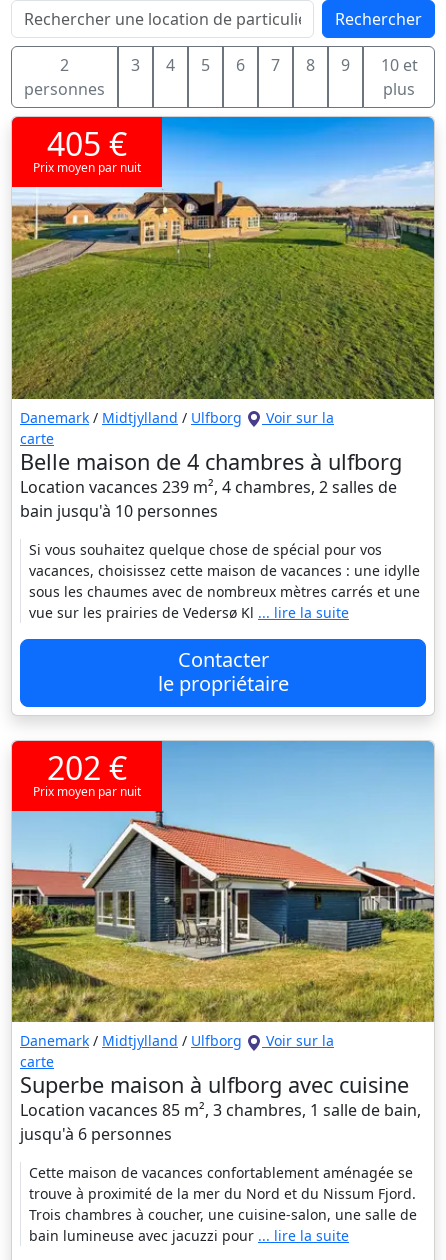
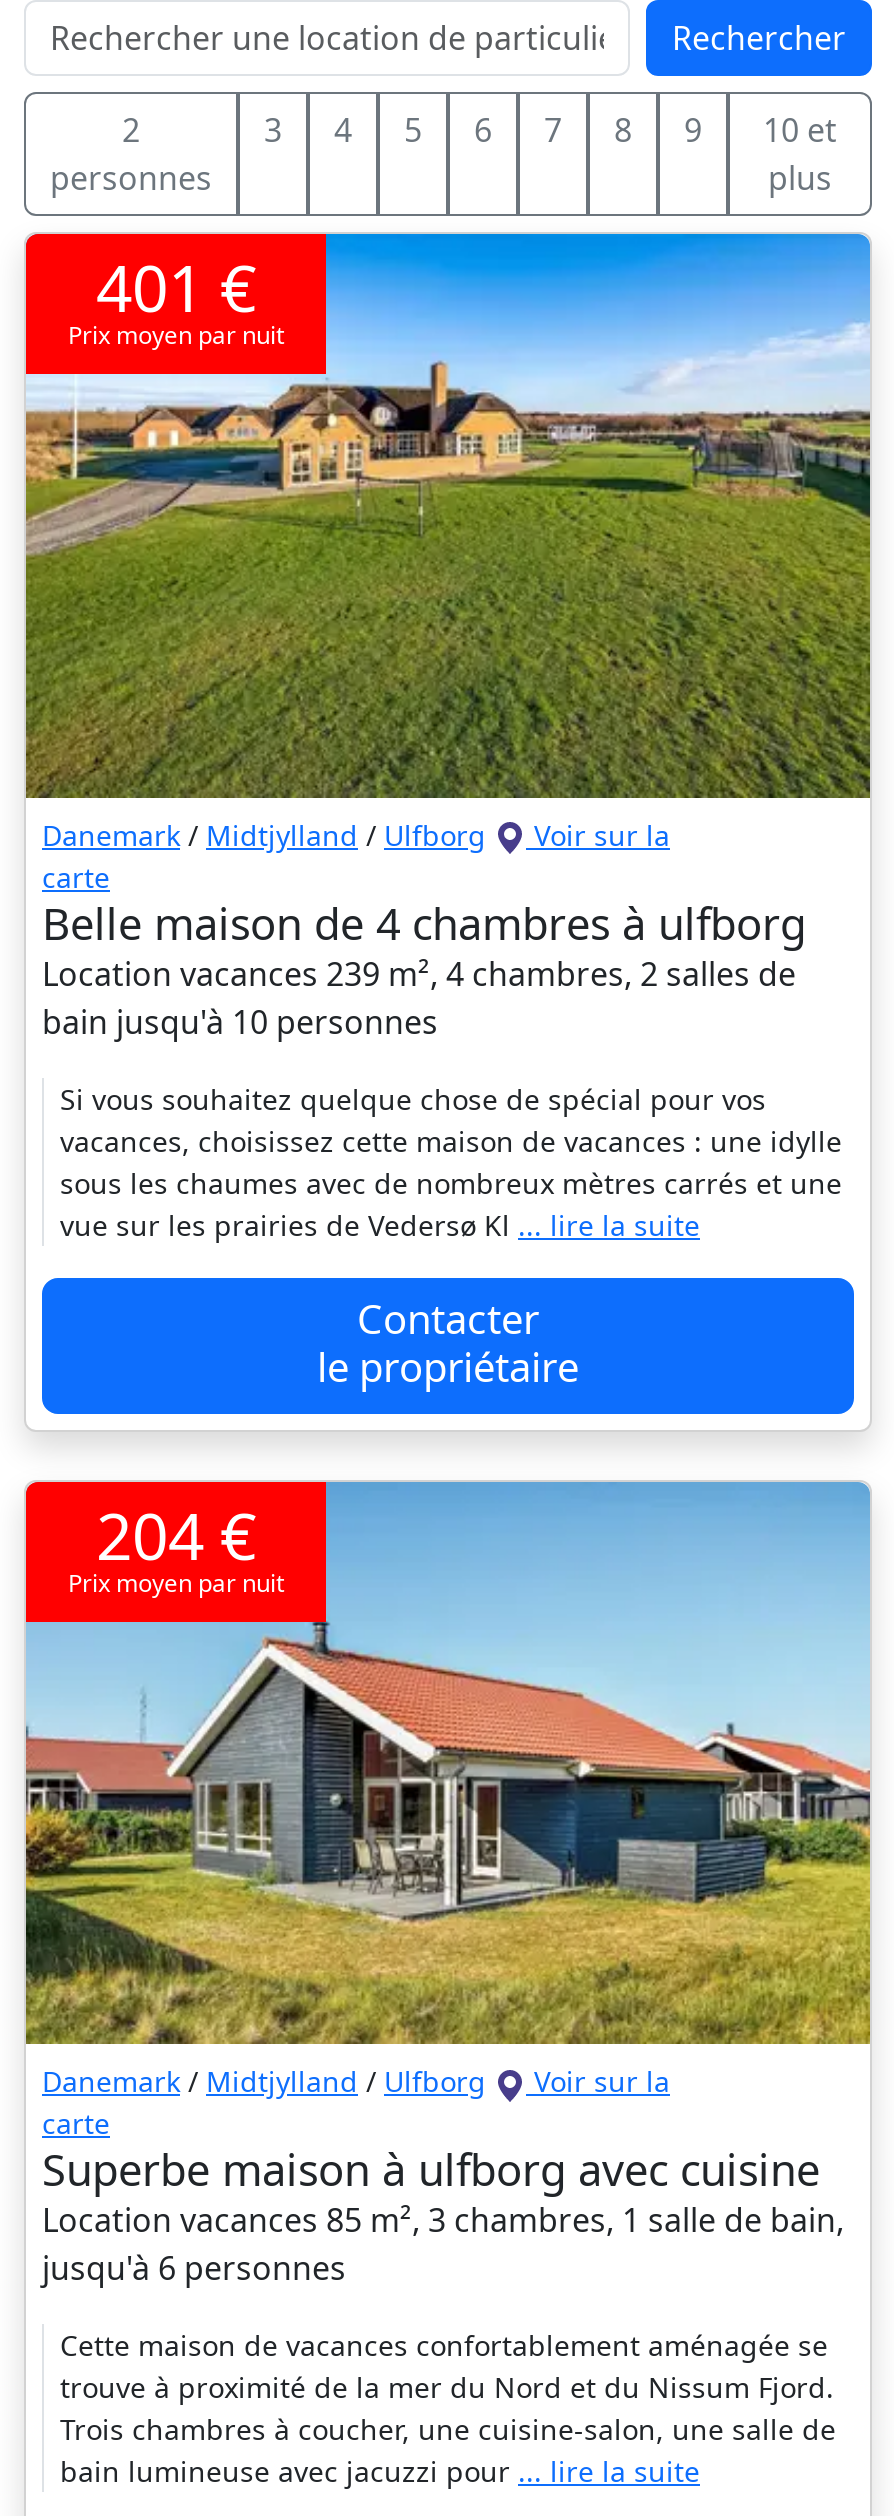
[47,122,127,165] 405 € -> [96,244,256,330] 401 €
[47,746,127,789] 202 € -> [96,1491,256,1577] 204 €

